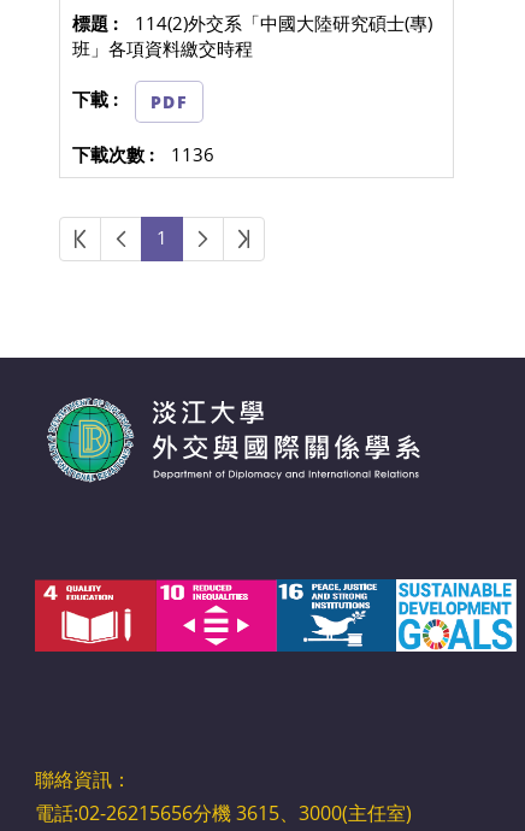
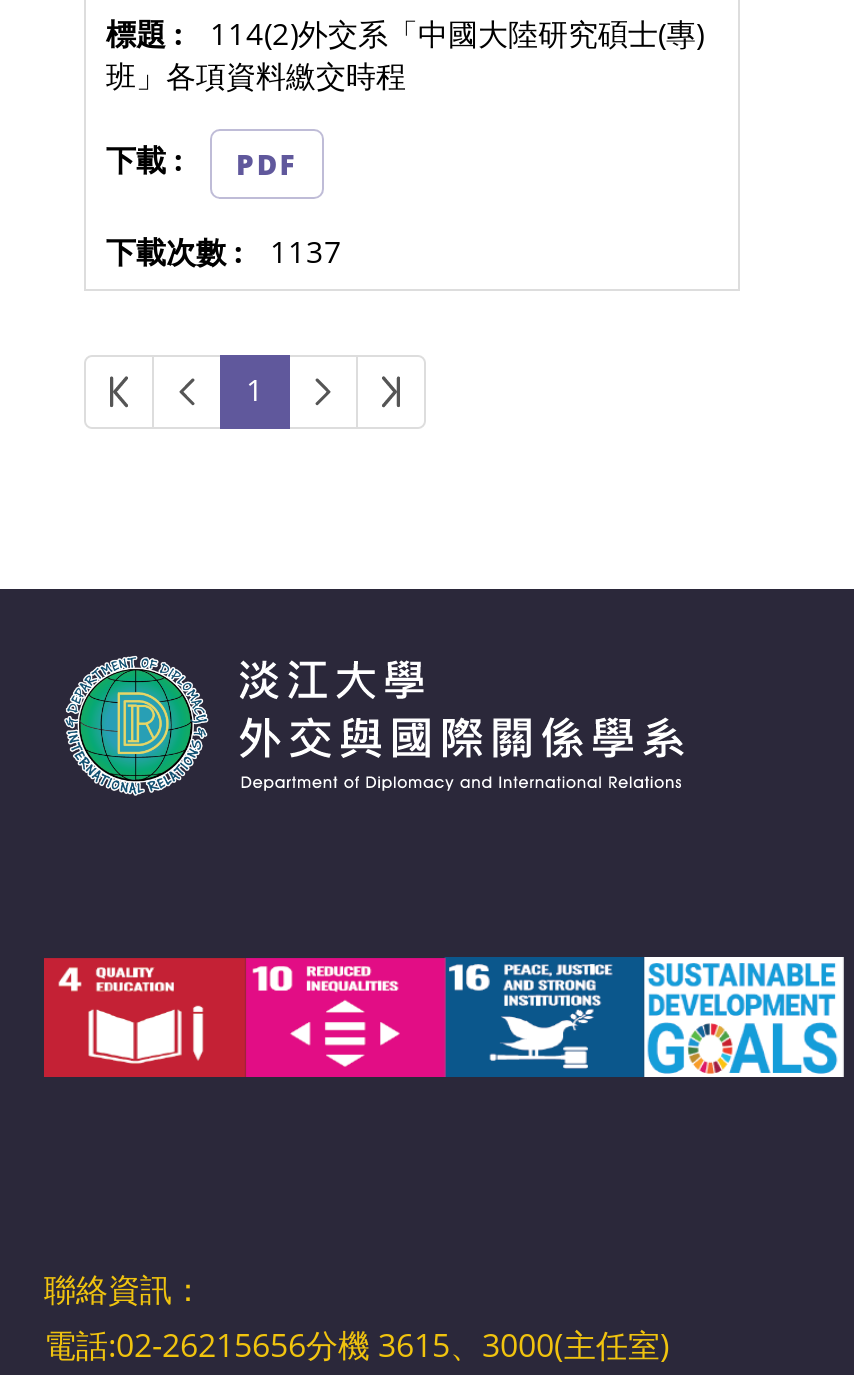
[171,142,214,166] 1136 -> [270,231,342,271] 1137

